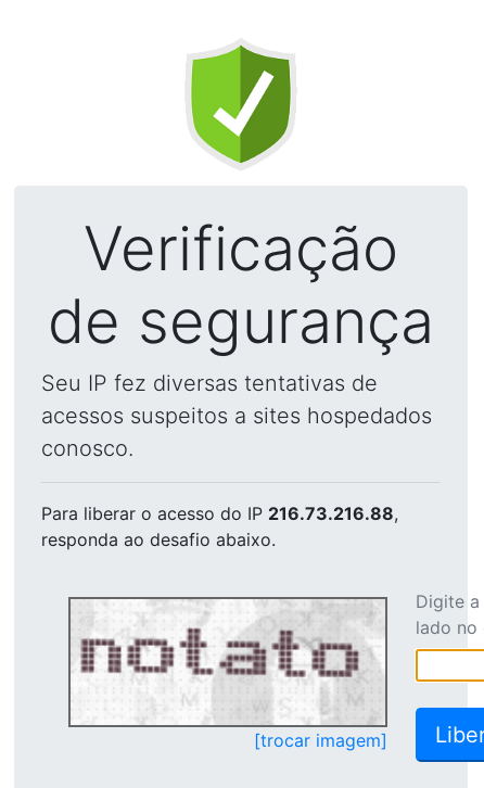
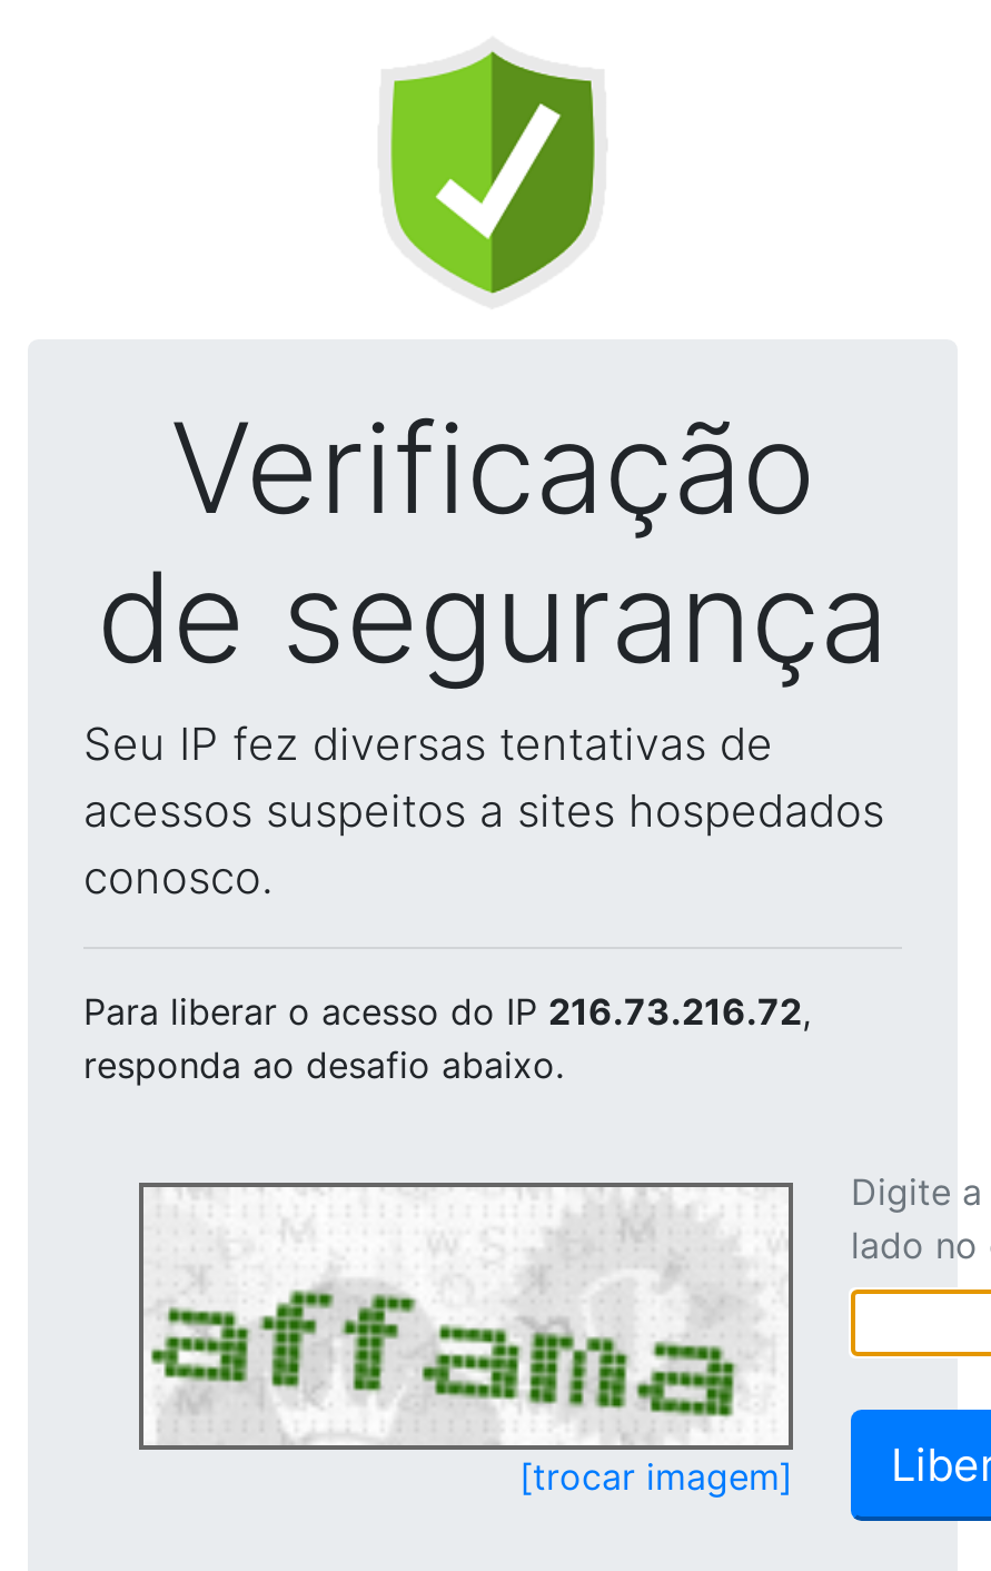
[41,503,398,524] Para liberar o acesso do IP 216.73.216.88, -> [83,989,811,1034] Para liberar o acesso do IP 216.73.216.72,
[75,602,382,723] [image] -> [150,1192,784,1443] [image]

